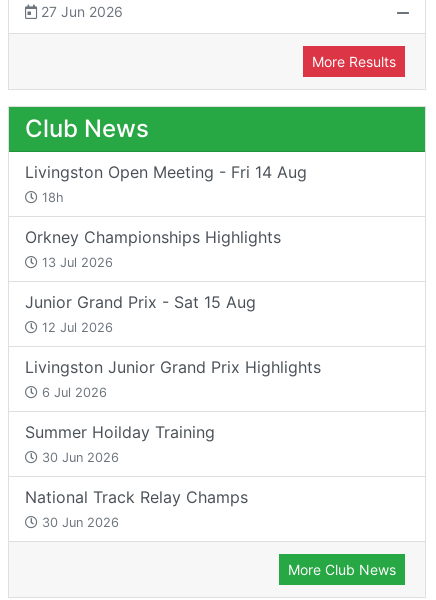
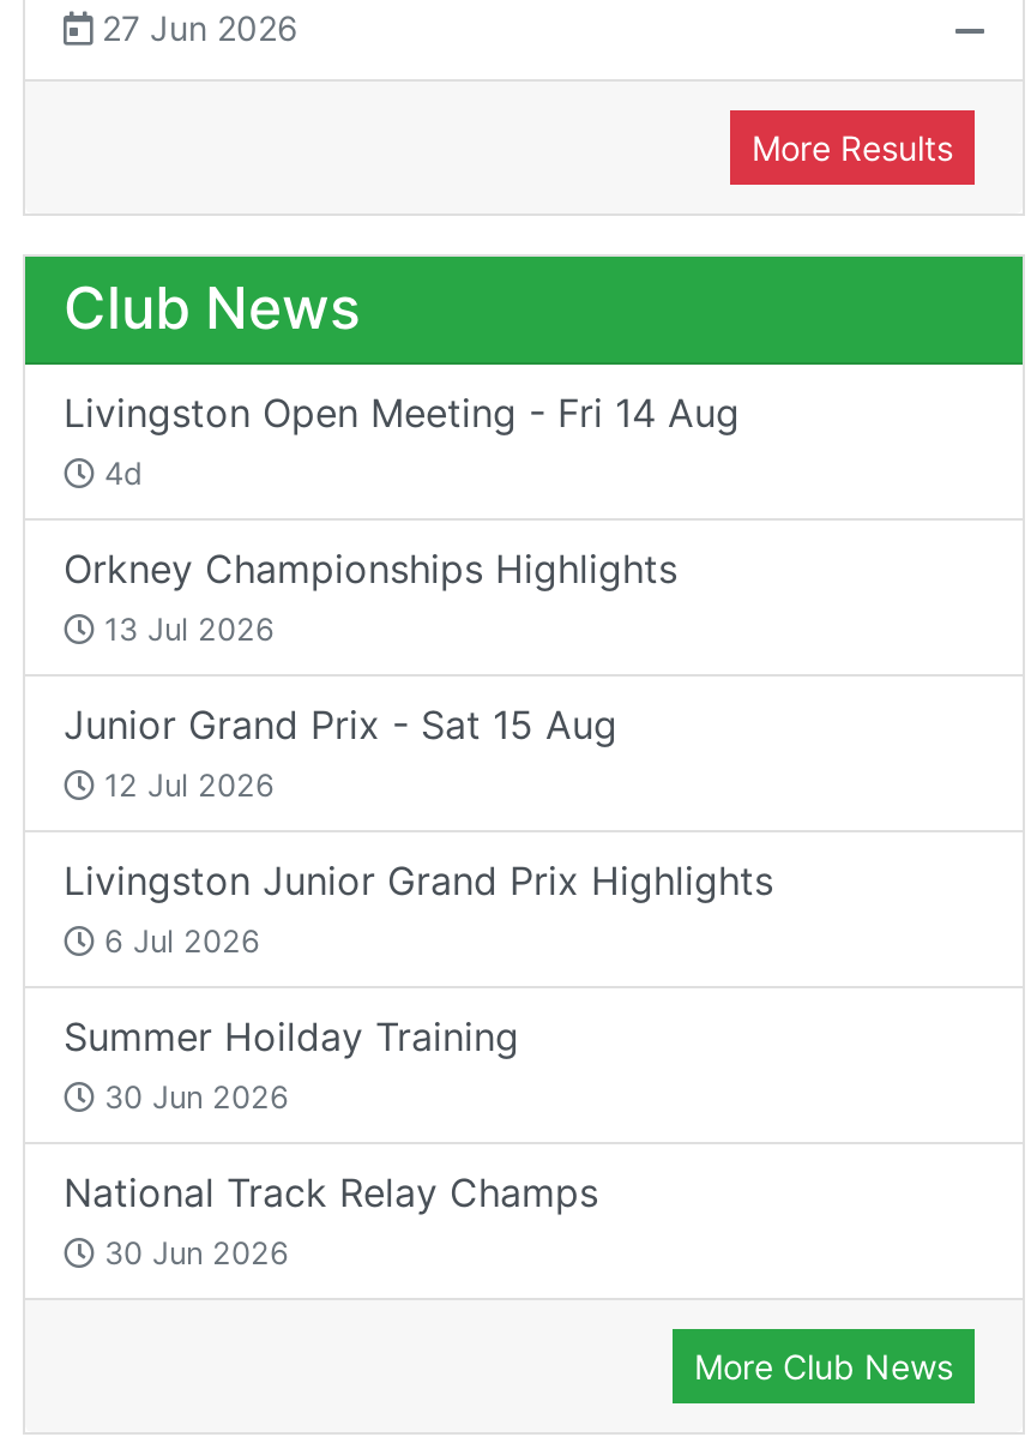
[38,190,64,205] 18h -> [95,455,143,491] 4d

